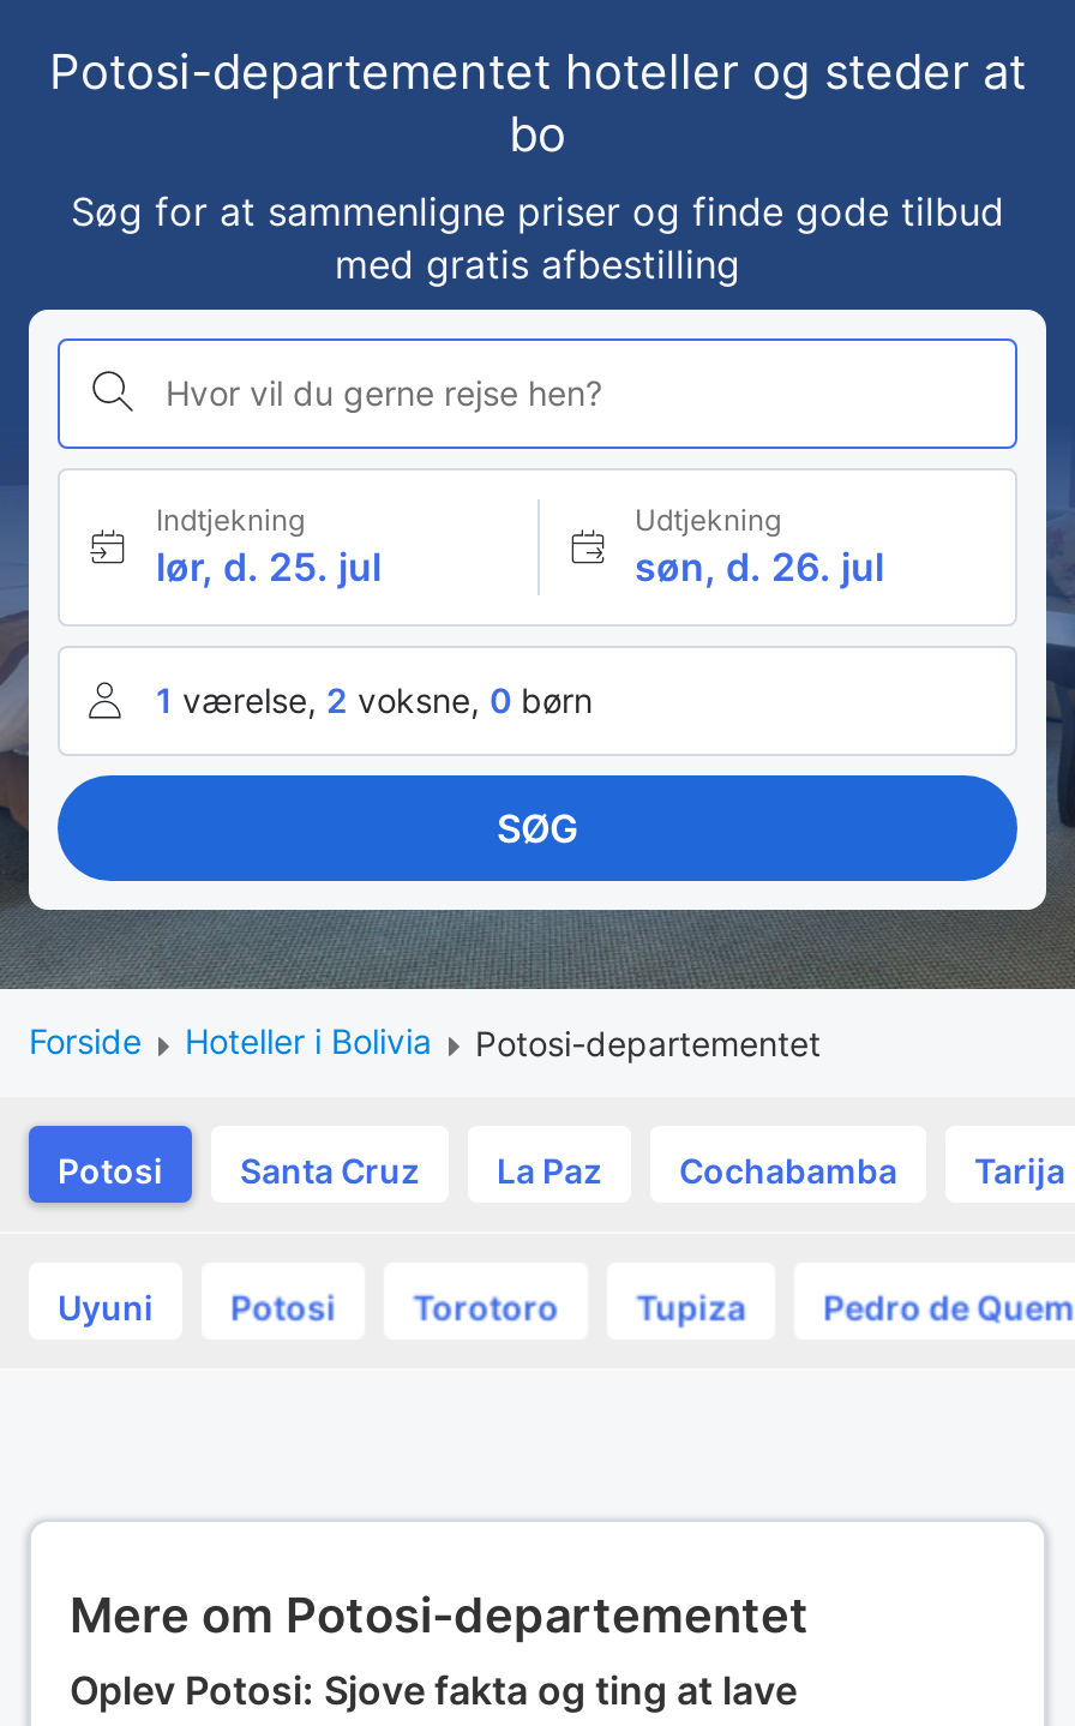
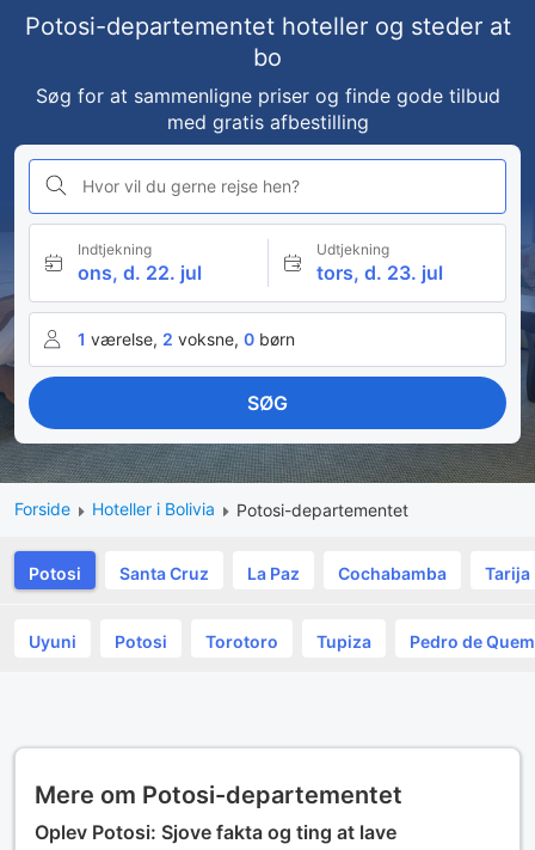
[156,543,382,591] lør, d. 25. jul -> [78,261,202,285] ons, d. 22. jul
[635,543,884,591] søn, d. 26. jul -> [316,261,442,285] tors, d. 23. jul

